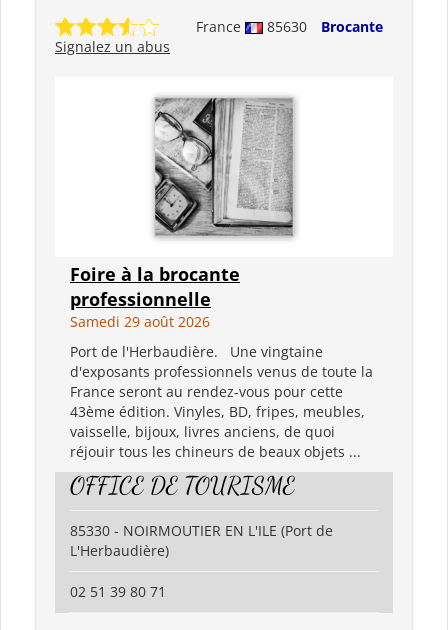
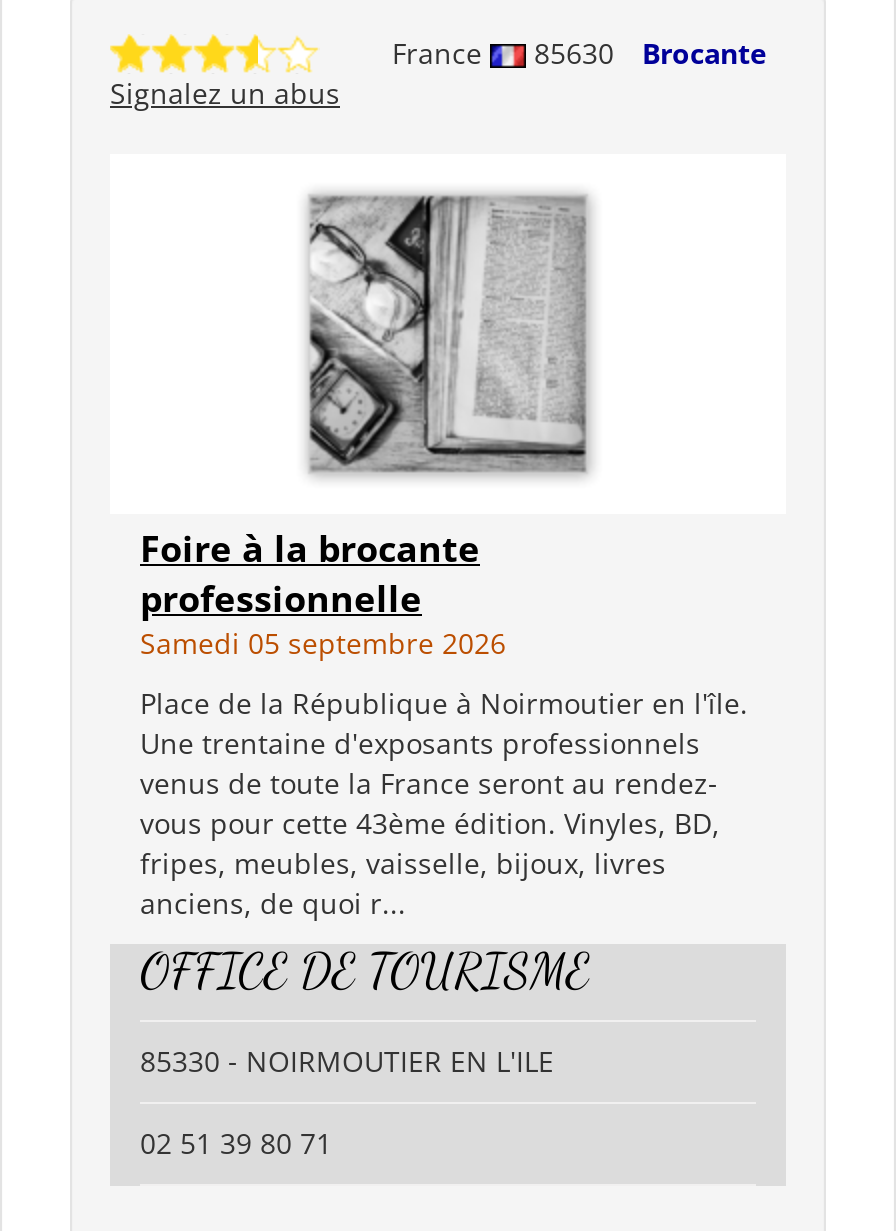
[70,312,210,331] Samedi 29 août 2026 -> [140,624,506,662] Samedi 05 septembre 2026
[70,342,373,461] Port de l'Herbaudière. Une vingtaine | d'exposants professionnels venus de toute la | France seront au rendez-vous pour cette | 43ème édition. Vinyles, BD, fripes, meubles, | vaisselle, bijoux, livres anciens, de quoi | réjouir tous les chineurs de beaux objets ... -> [140,684,748,922] Place de la République à Noirmoutier en l'île. | Une trentaine d'exposants professionnels | venus de toute la France seront au rendez- | vous pour cette 43ème édition. Vinyles, BD, | fripes, meubles, vaisselle, bijoux, livres | anciens, de quoi r...
[70,521,333,560] 85330 - NOIRMOUTIER EN L'ILE (Port de | L'Herbaudière) -> [140,1042,554,1080] 85330 - NOIRMOUTIER EN L'ILE

